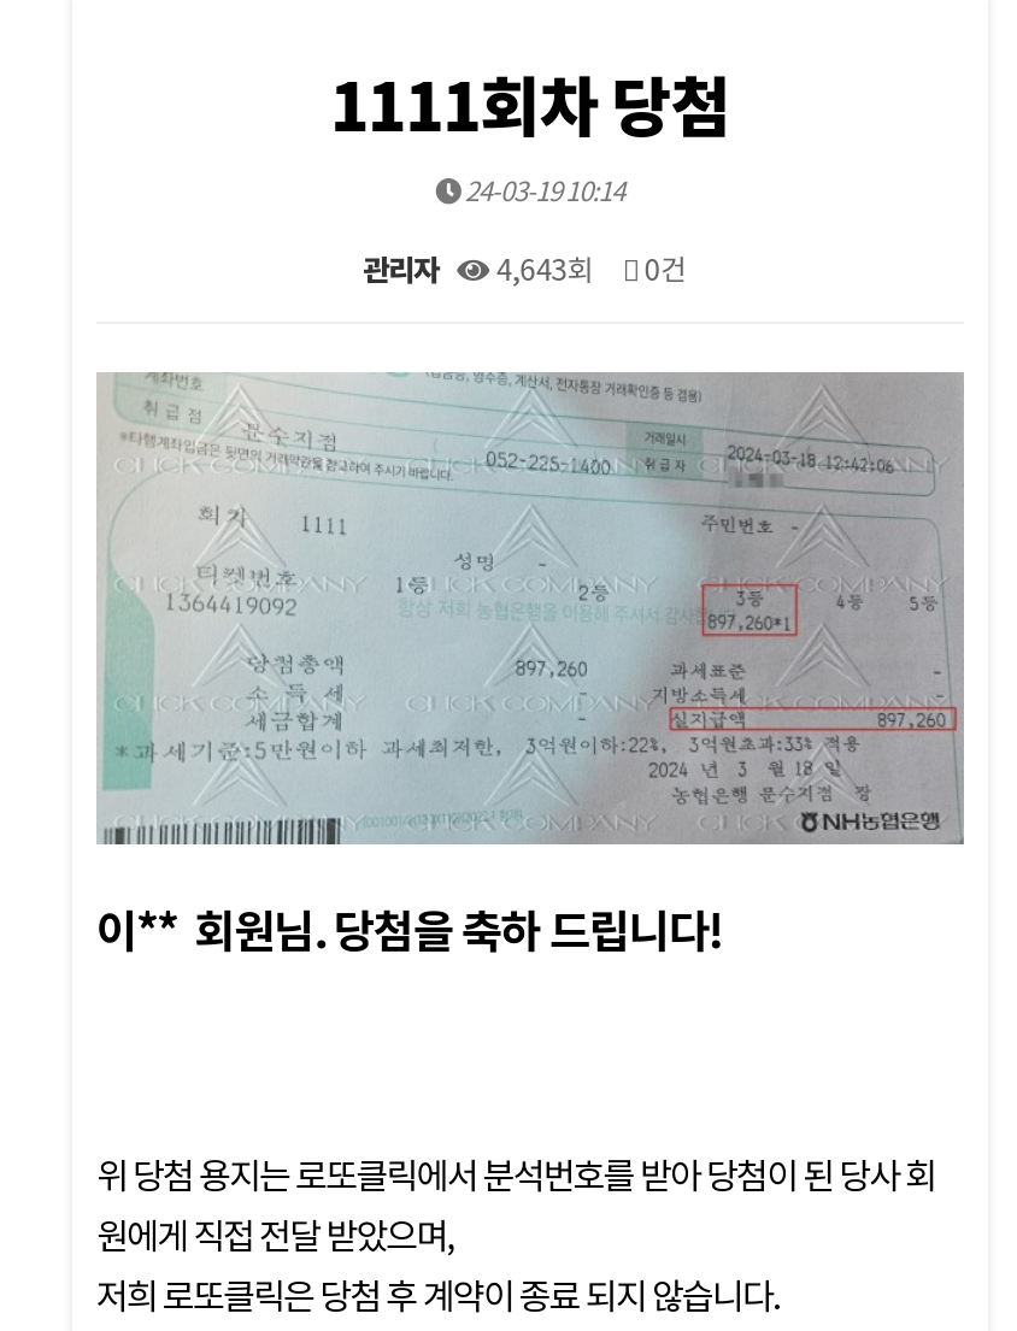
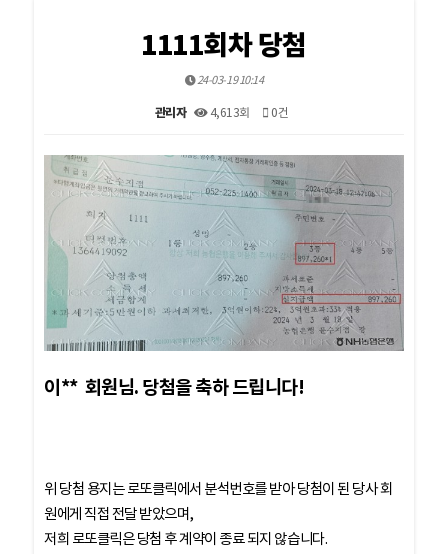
[490,257,592,288] 4,643회 -> [207,107,250,120] 4,613회

